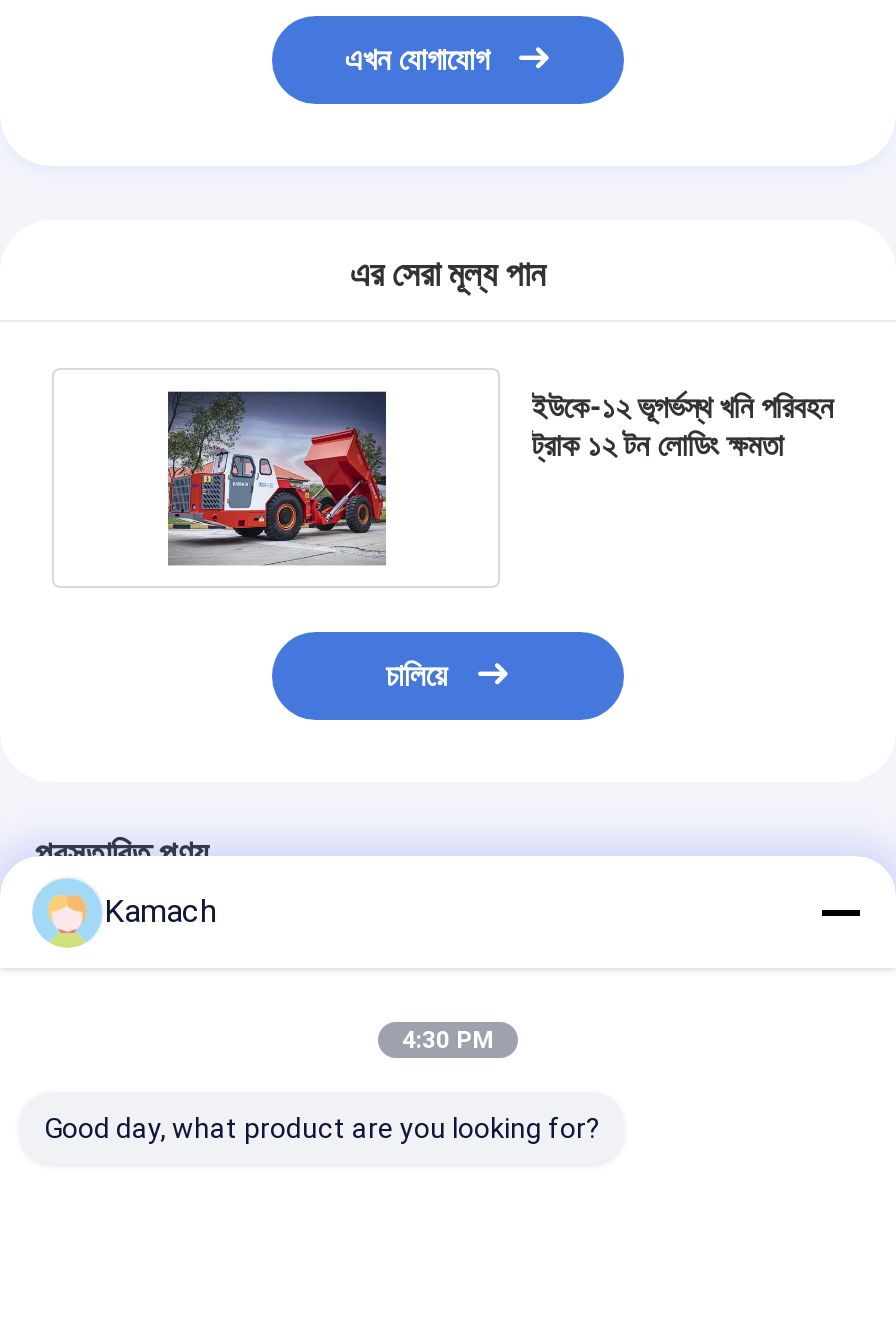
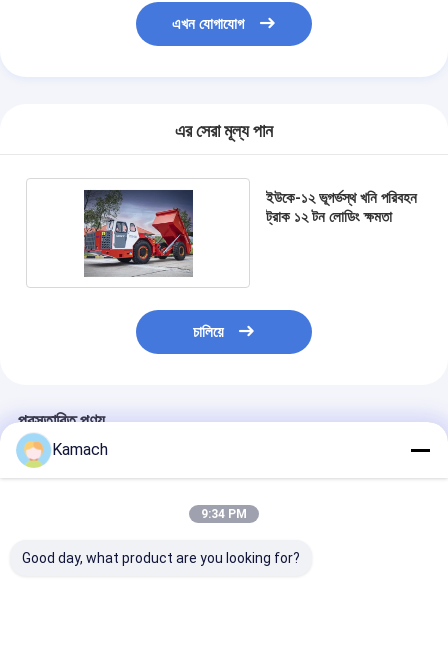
[402,1026,494,1054] 4:30 PM -> [201,507,247,521] 9:34 PM

